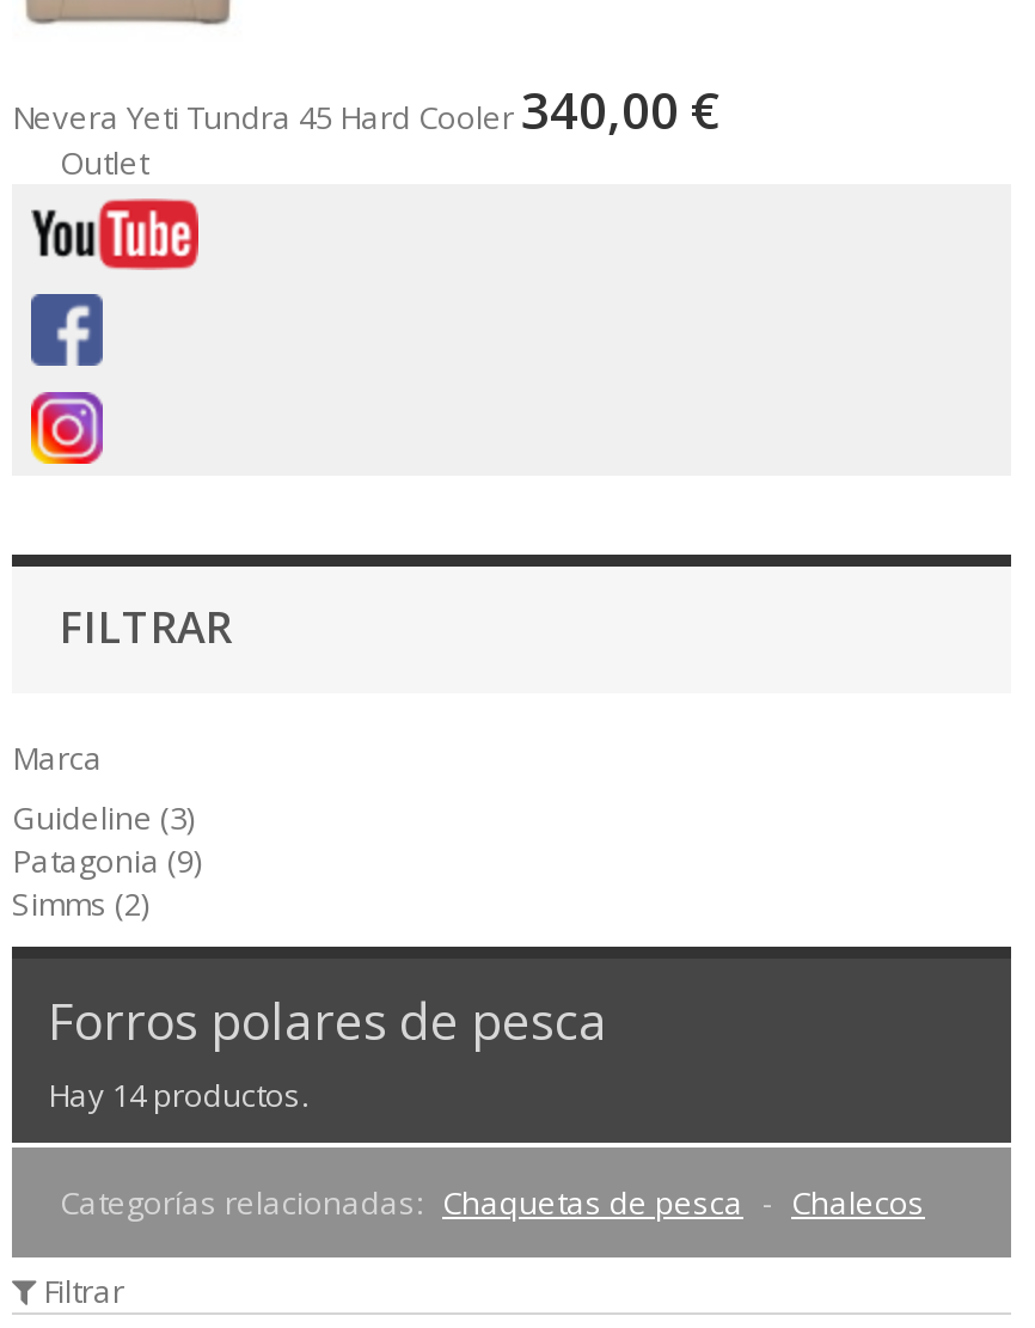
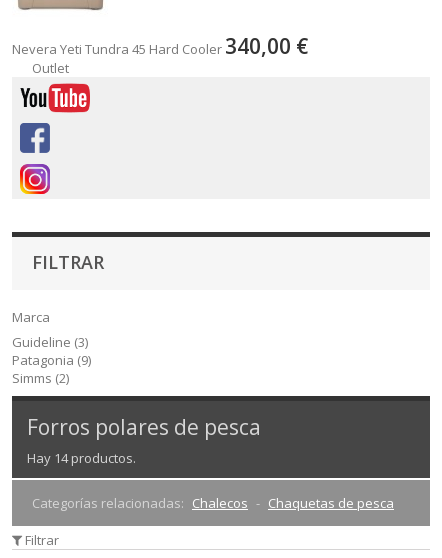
[60,1180,925,1223] Categorías relacionadas: Chaquetas de pesca | Chalecos -> [32,494,394,512] Categorías relacionadas: Chalecos | Chaquetas de pesca

